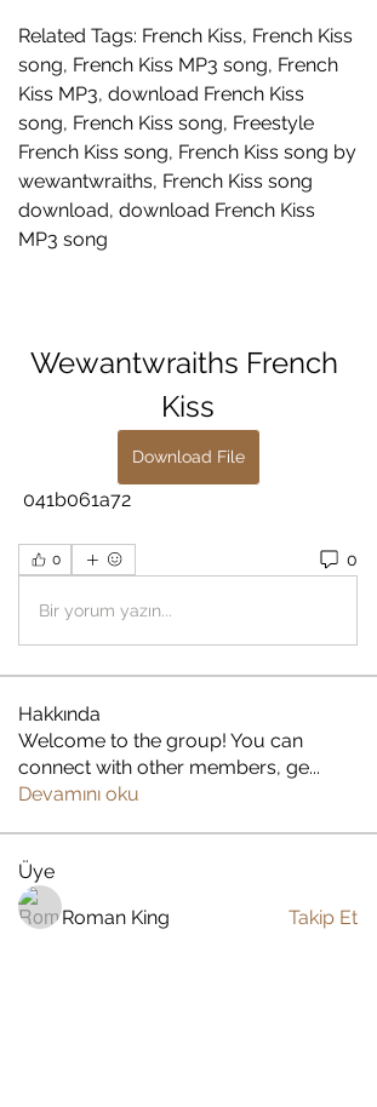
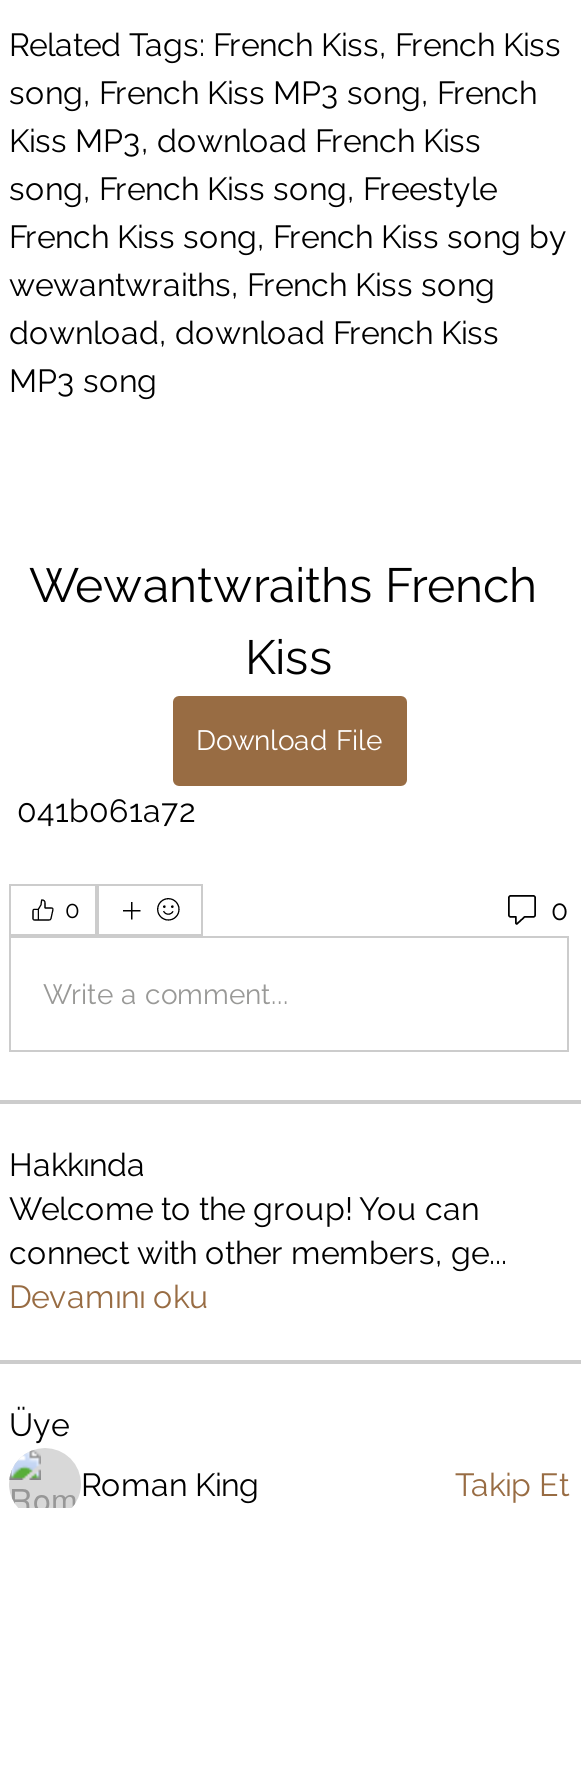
[39,600,172,620] Bir yorum yazın... -> [43,977,289,1009] Write a comment...

